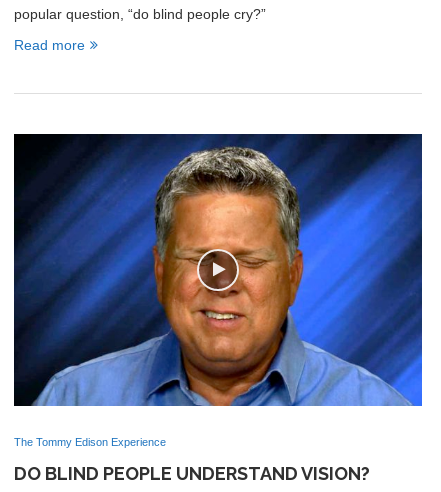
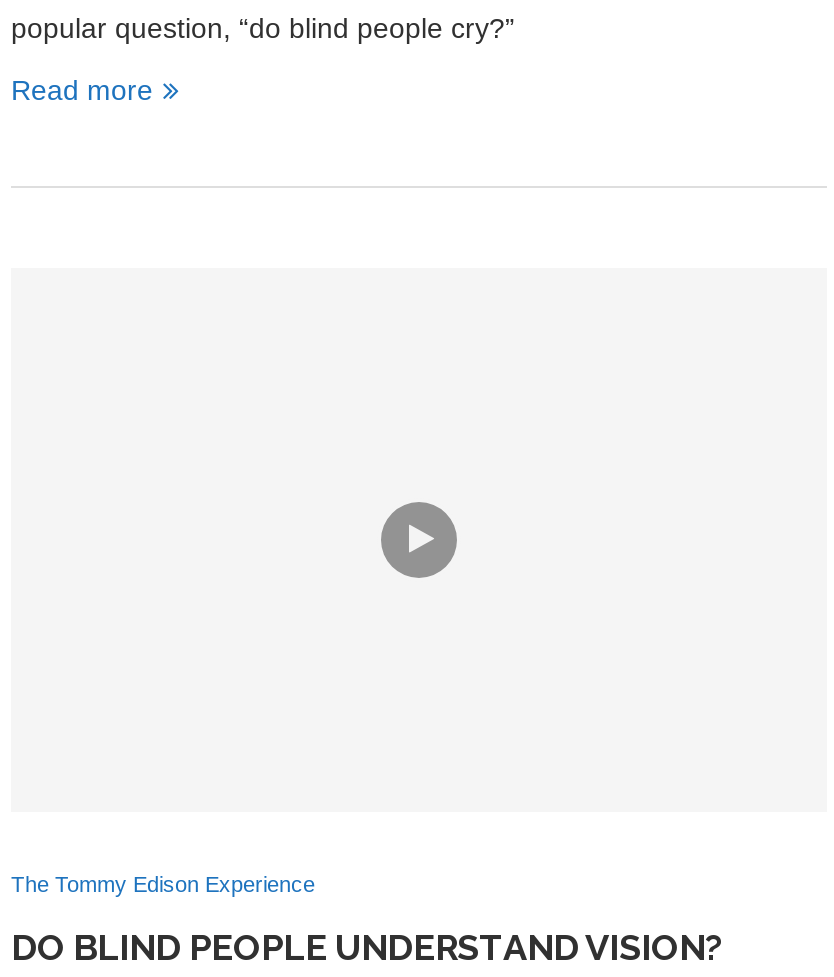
[13,133,423,407] [image] -> none

